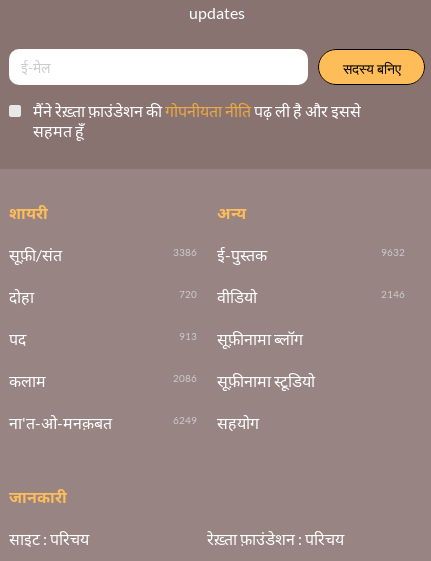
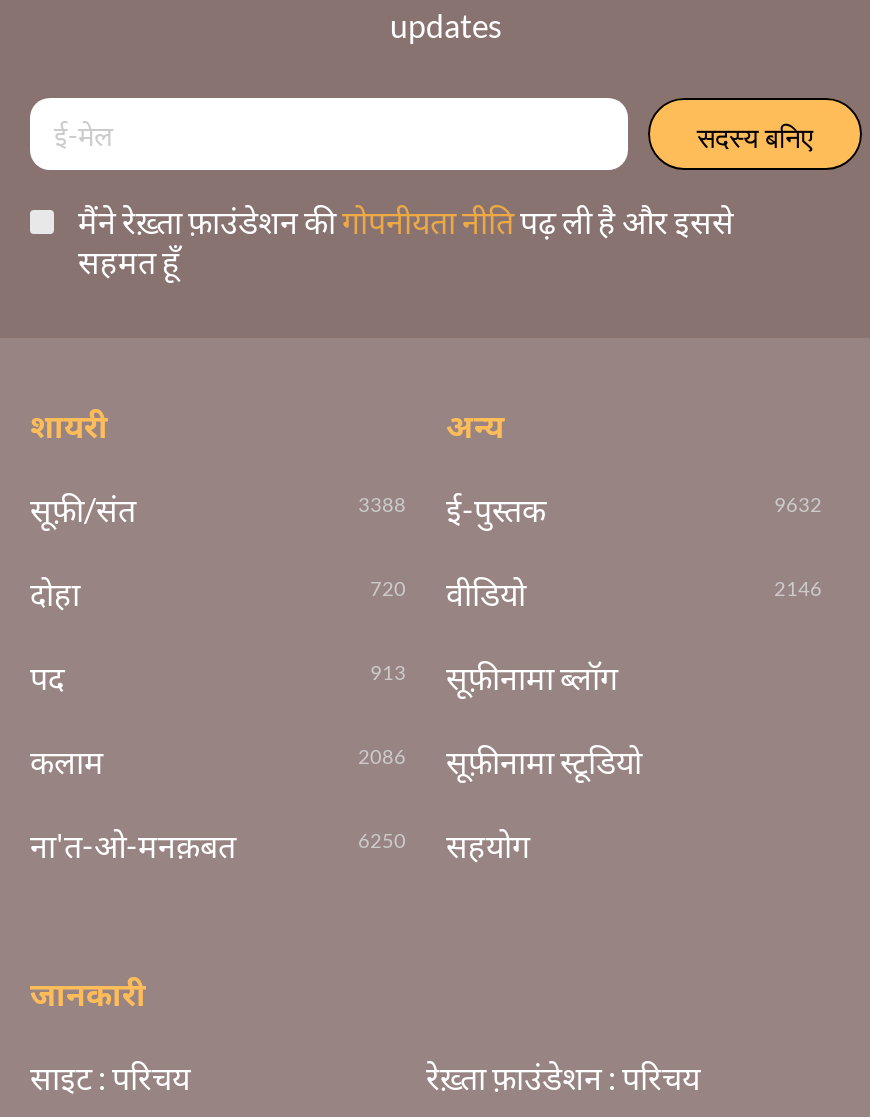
[173,245,267,264] 3386 ई-पुस्तक -> [358,490,546,528] 3388 ई-पुस्तक
[173,413,259,432] 6249 सहयोग -> [358,826,530,864] 6250 सहयोग

